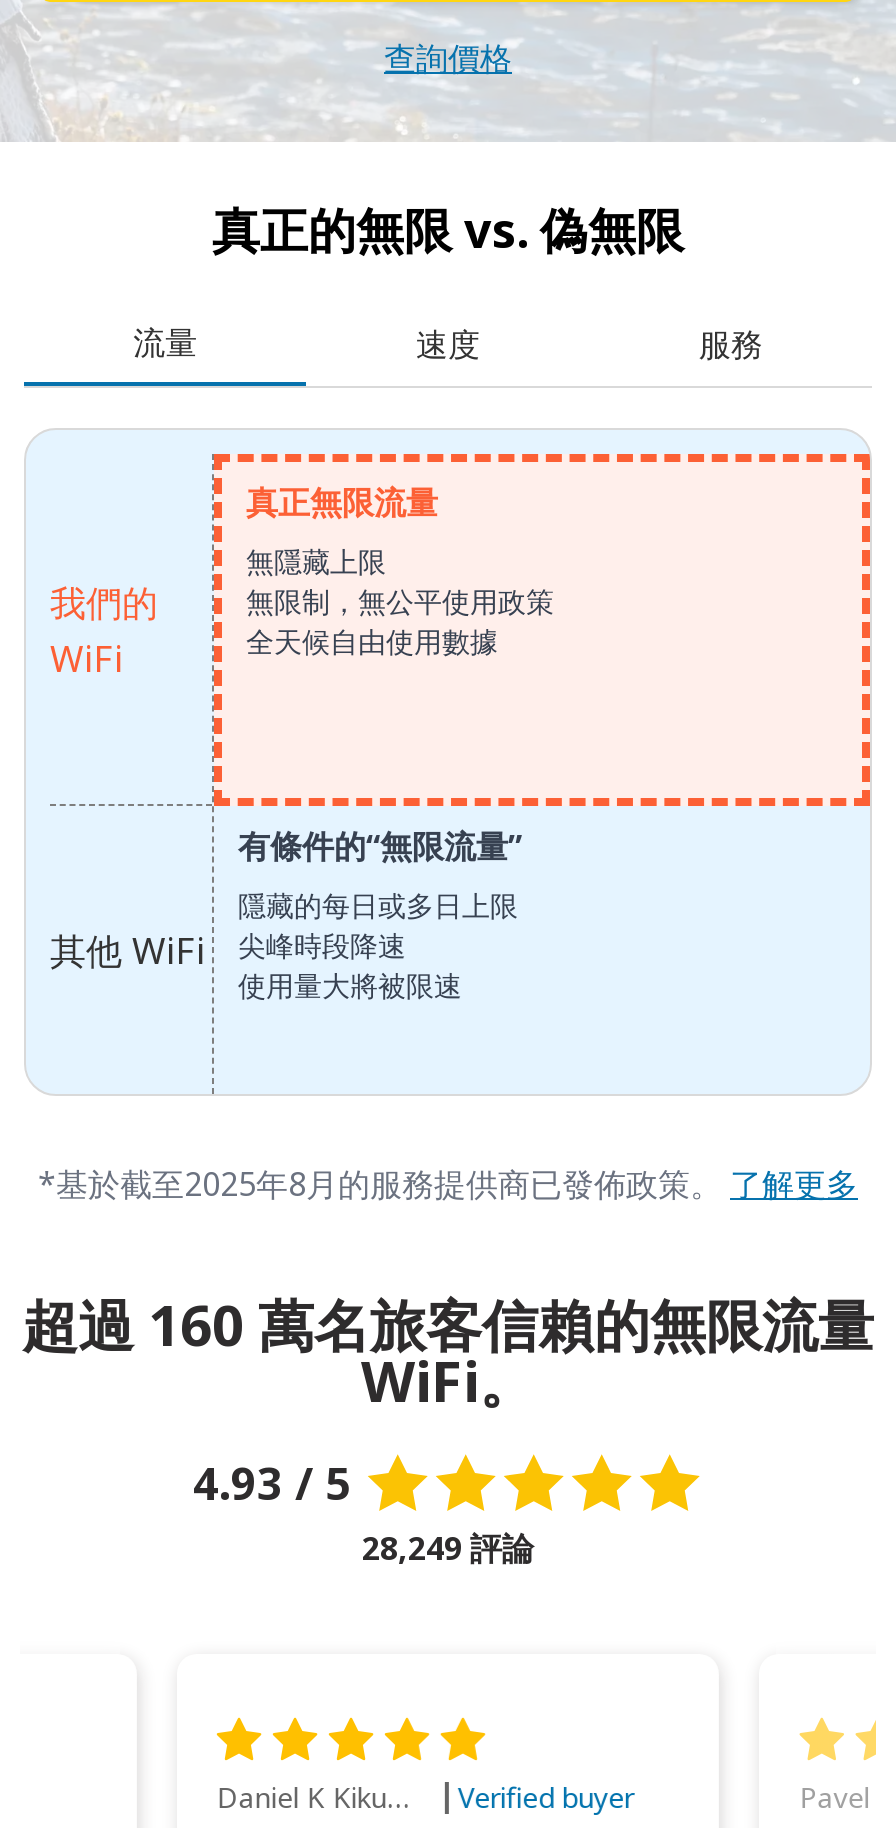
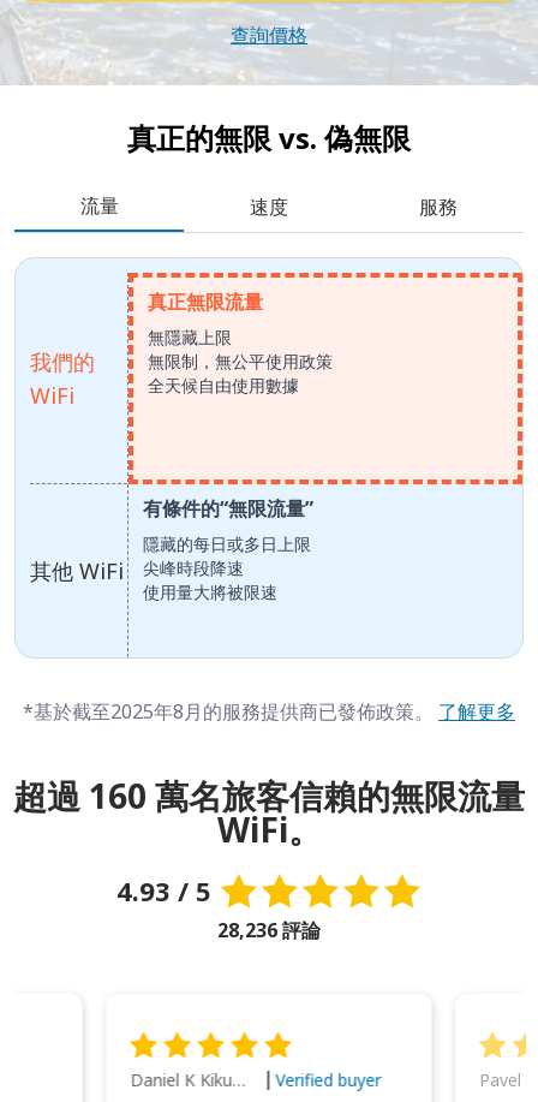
[362,1526,534,1570] 28,249 評論 -> [217,917,321,943] 28,236 評論

